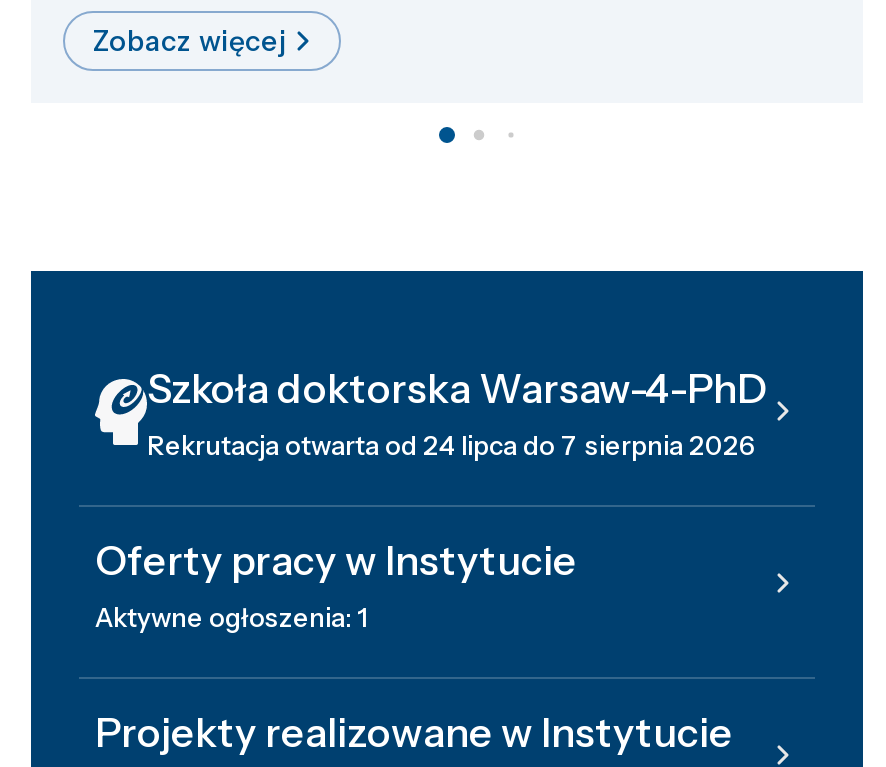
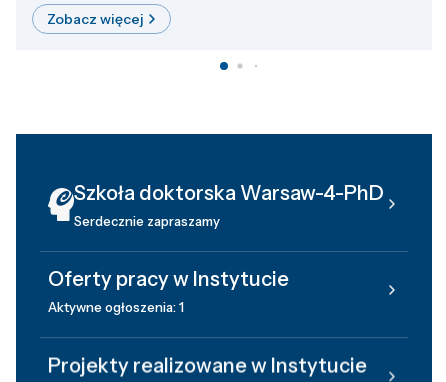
[147,428,755,460] Rekrutacja otwarta od 24 lipca do 7 sierpnia 2026 -> [74,213,220,229] Serdecznie zapraszamy

